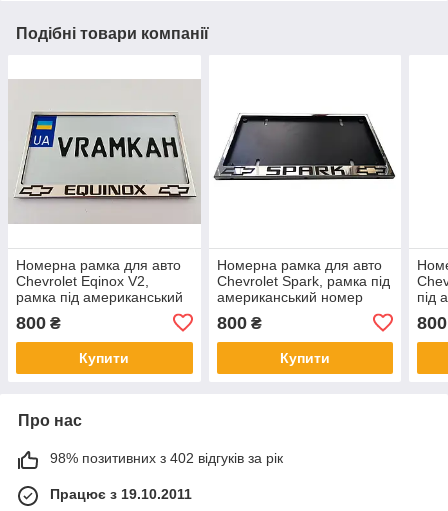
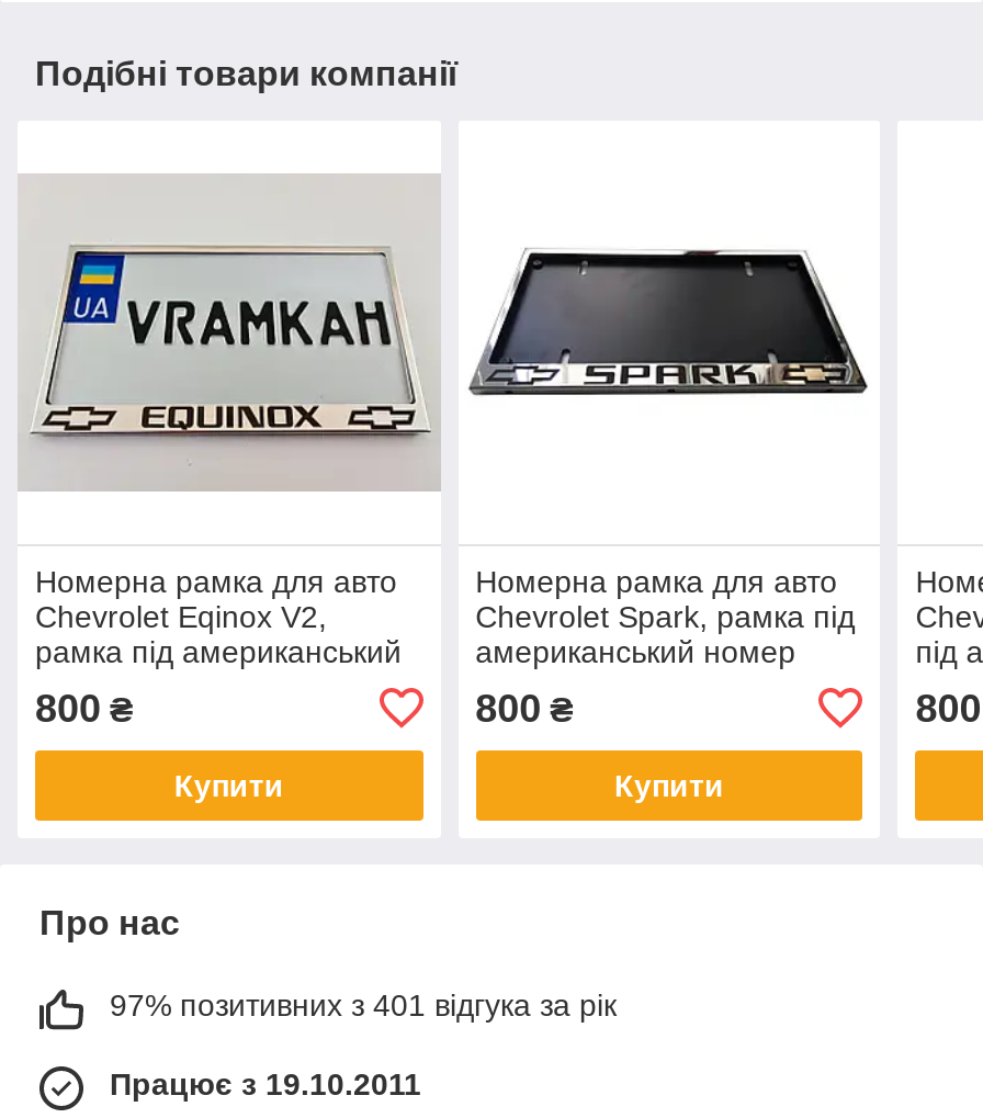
[50,450,283,466] 98% позитивних з 402 відгуків за рік -> [110,987,617,1022] 97% позитивних з 401 відгука за рік

